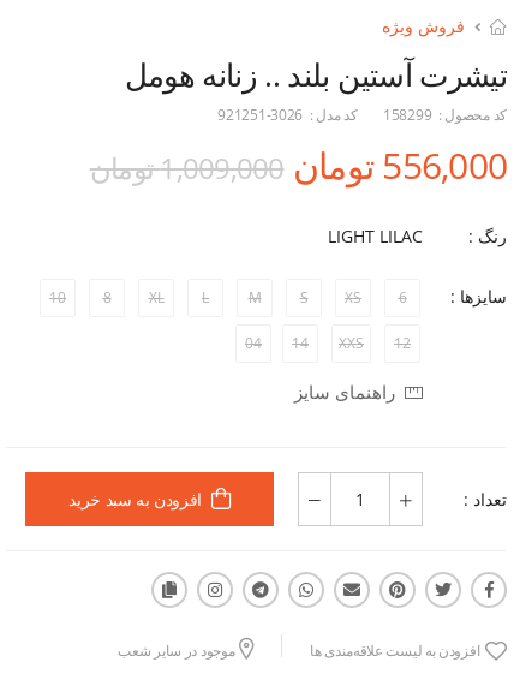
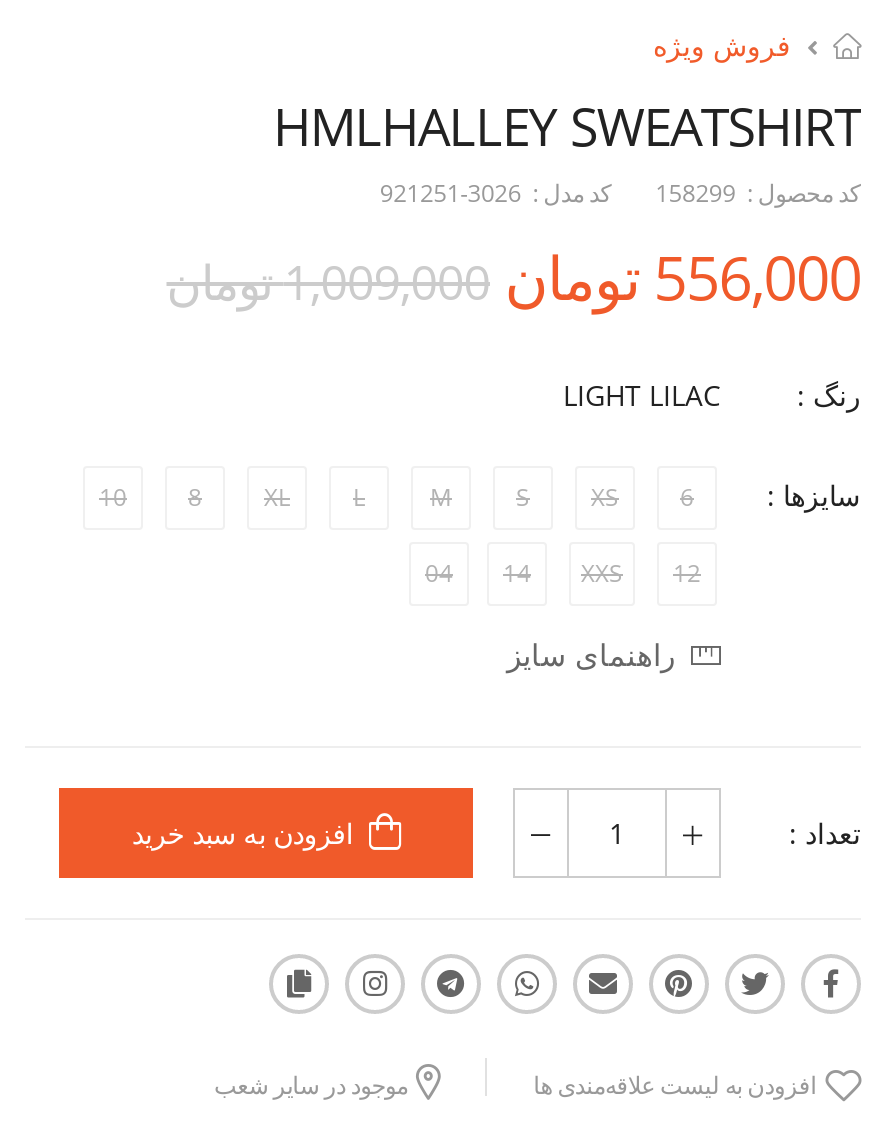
[124,53,507,96] تیشرت آستین بلند .. زنانه هومل -> [273,90,861,162] HMLHALLEY SWEATSHIRT

